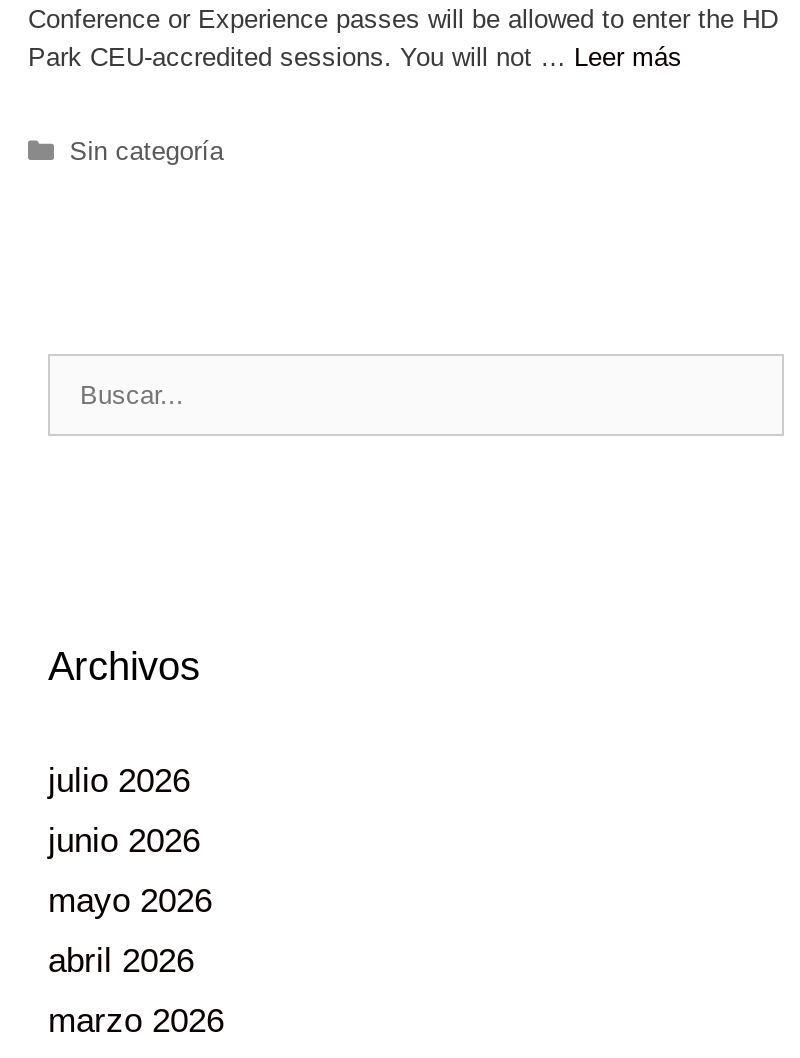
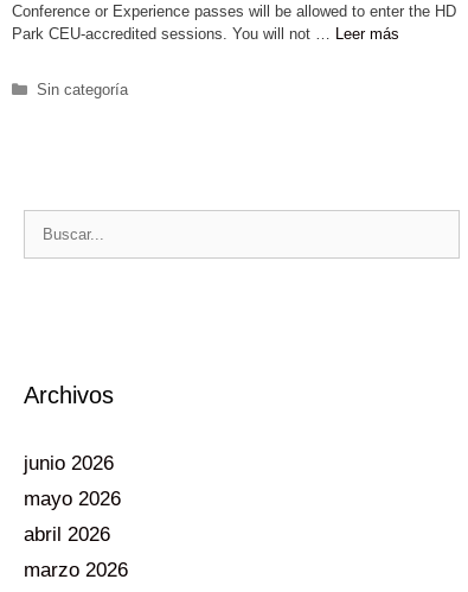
[48,763,190,801] julio 2026 -> none

